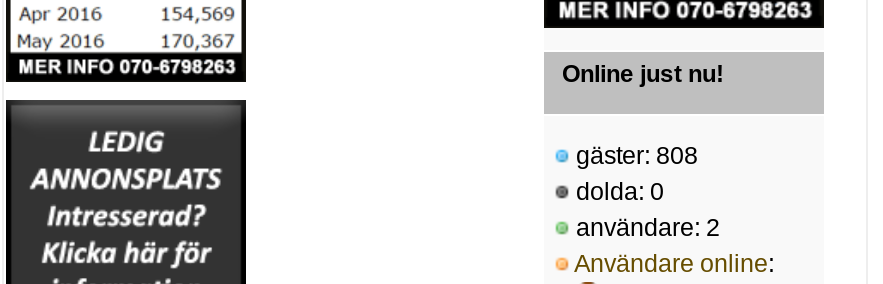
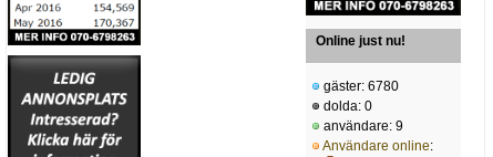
[570,141,698,169] gäster: 808 -> [320,78,399,94] gäster: 6780
[570,213,720,241] användare: 2 -> [320,118,403,133] användare: 9

